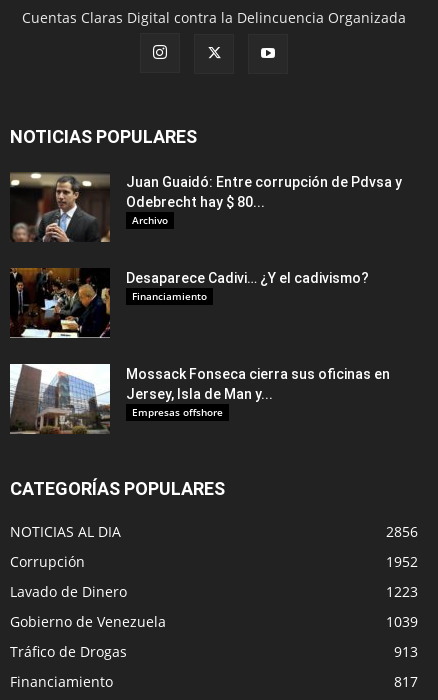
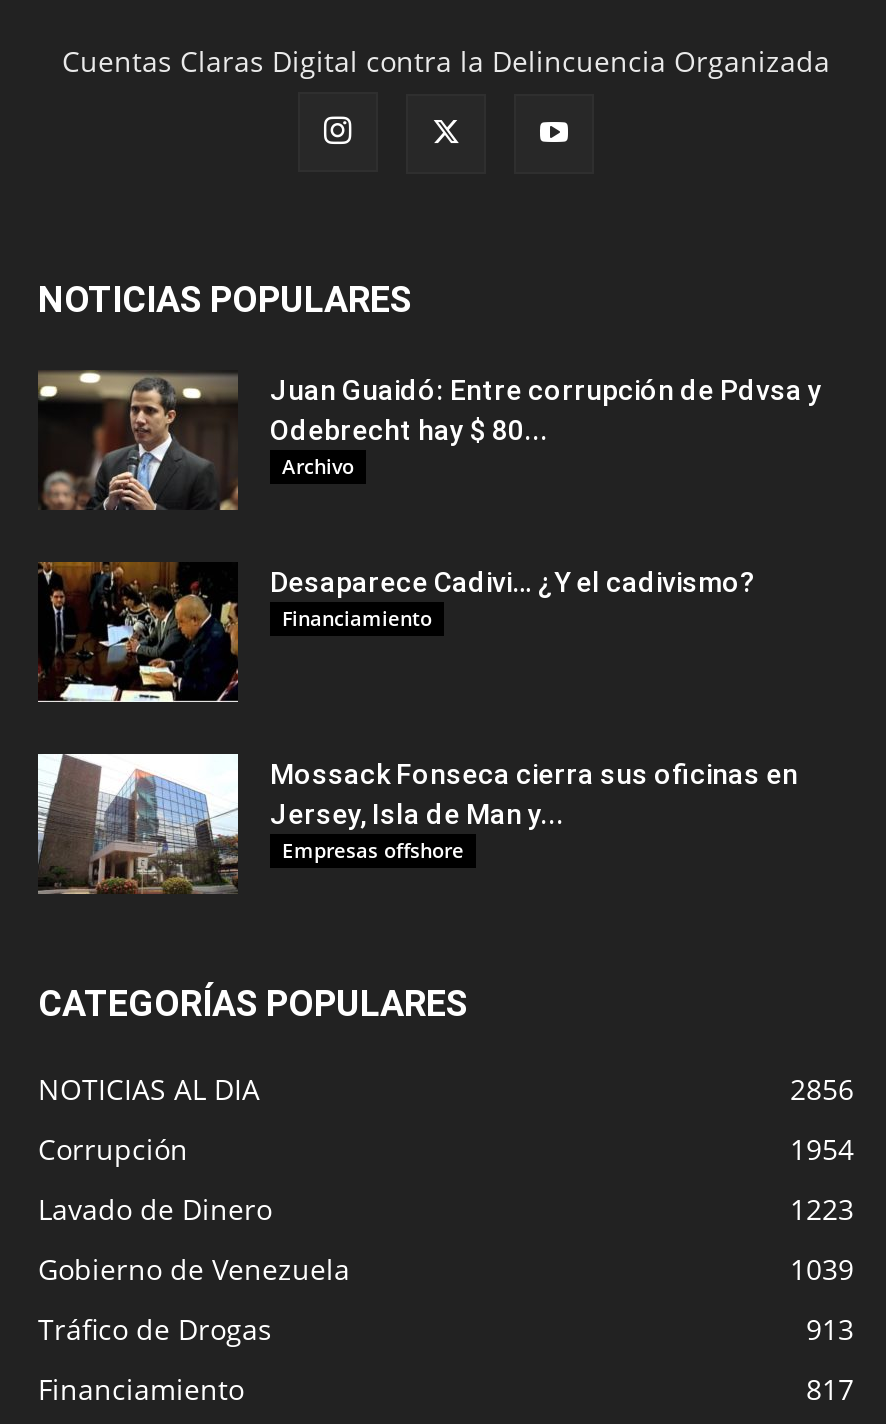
[386,552,418,571] 1952 -> [790,1130,854,1168] 1954

